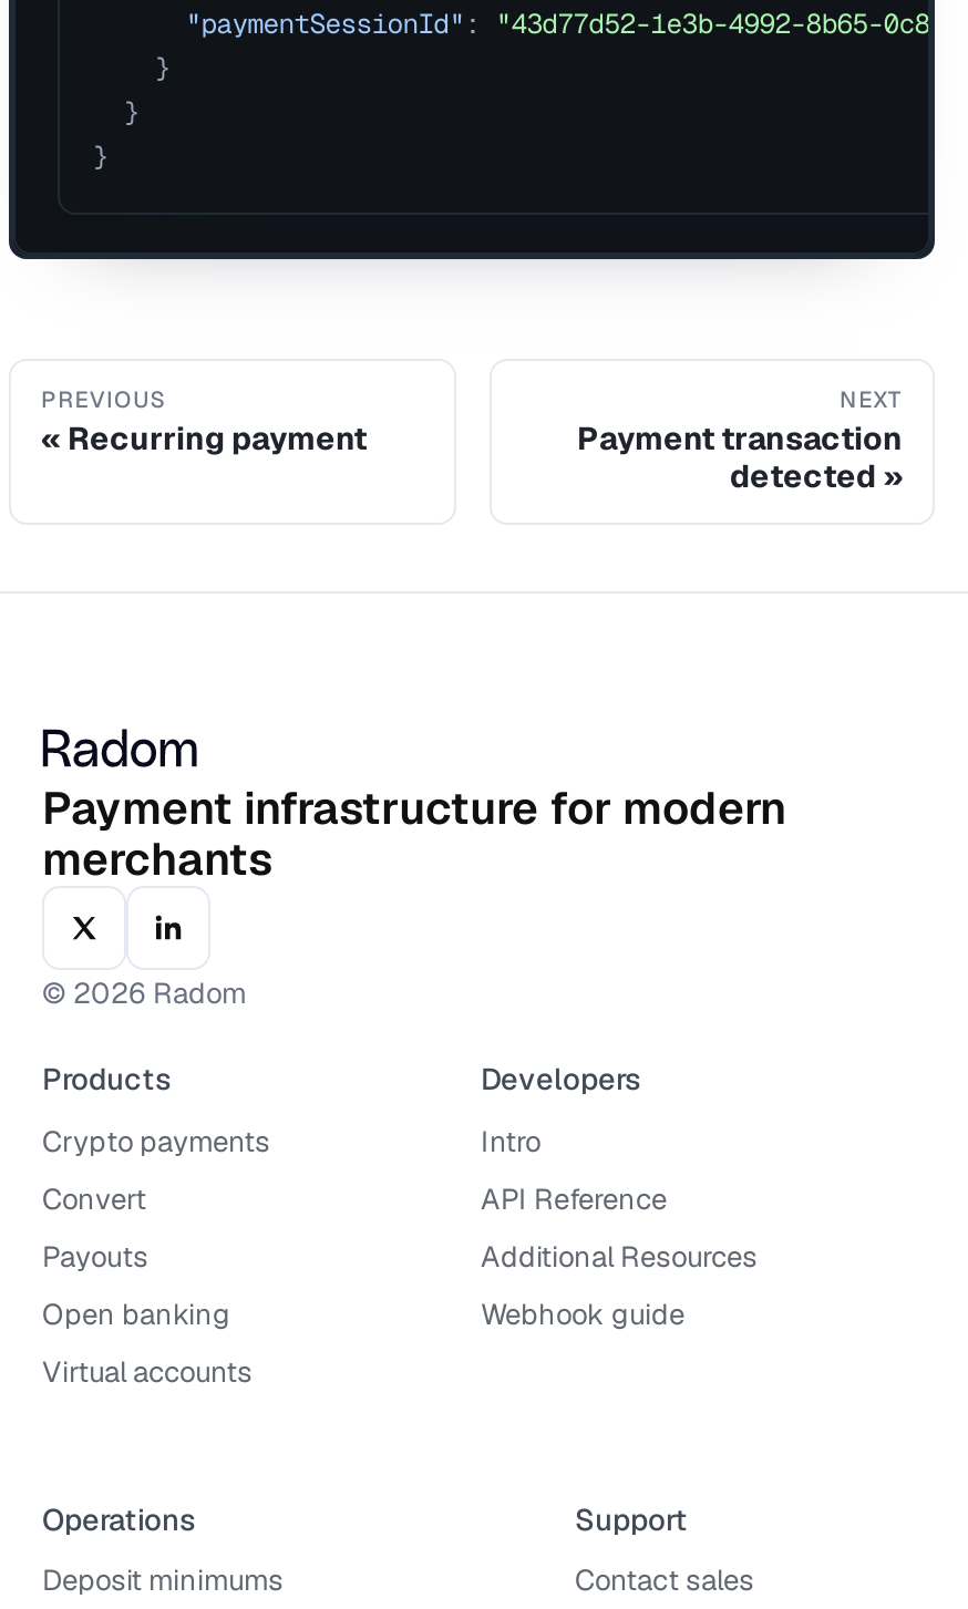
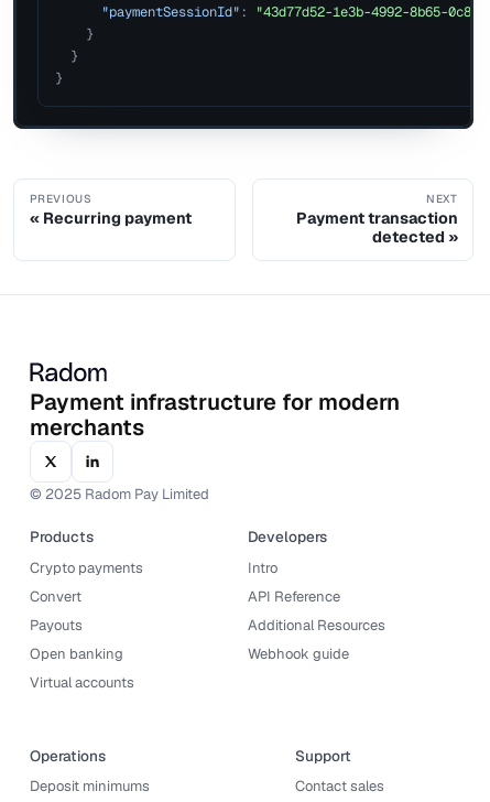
[42,974,246,1012] © 2026 Radom -> [30,485,209,503] © 2025 Radom Pay Limited

